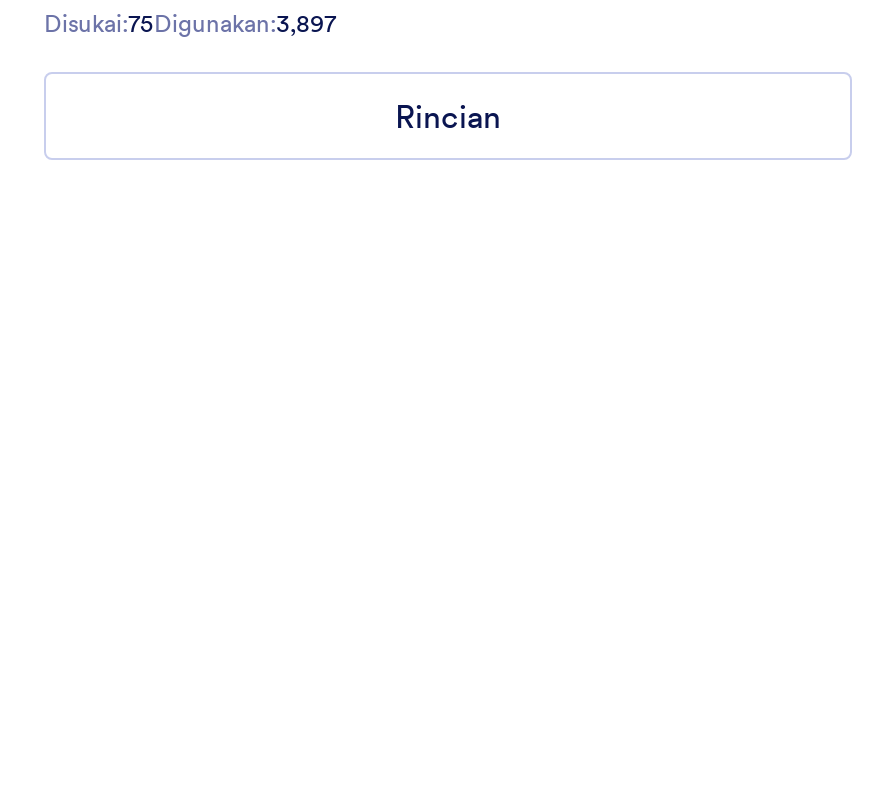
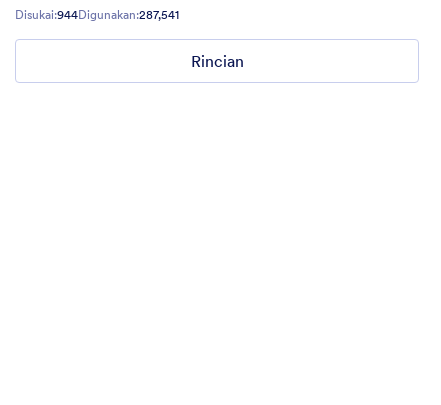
[44,9,336,39] Disukai:75Digunakan:3,897 -> [15,7,179,22] Disukai:944Digunakan:287,541

